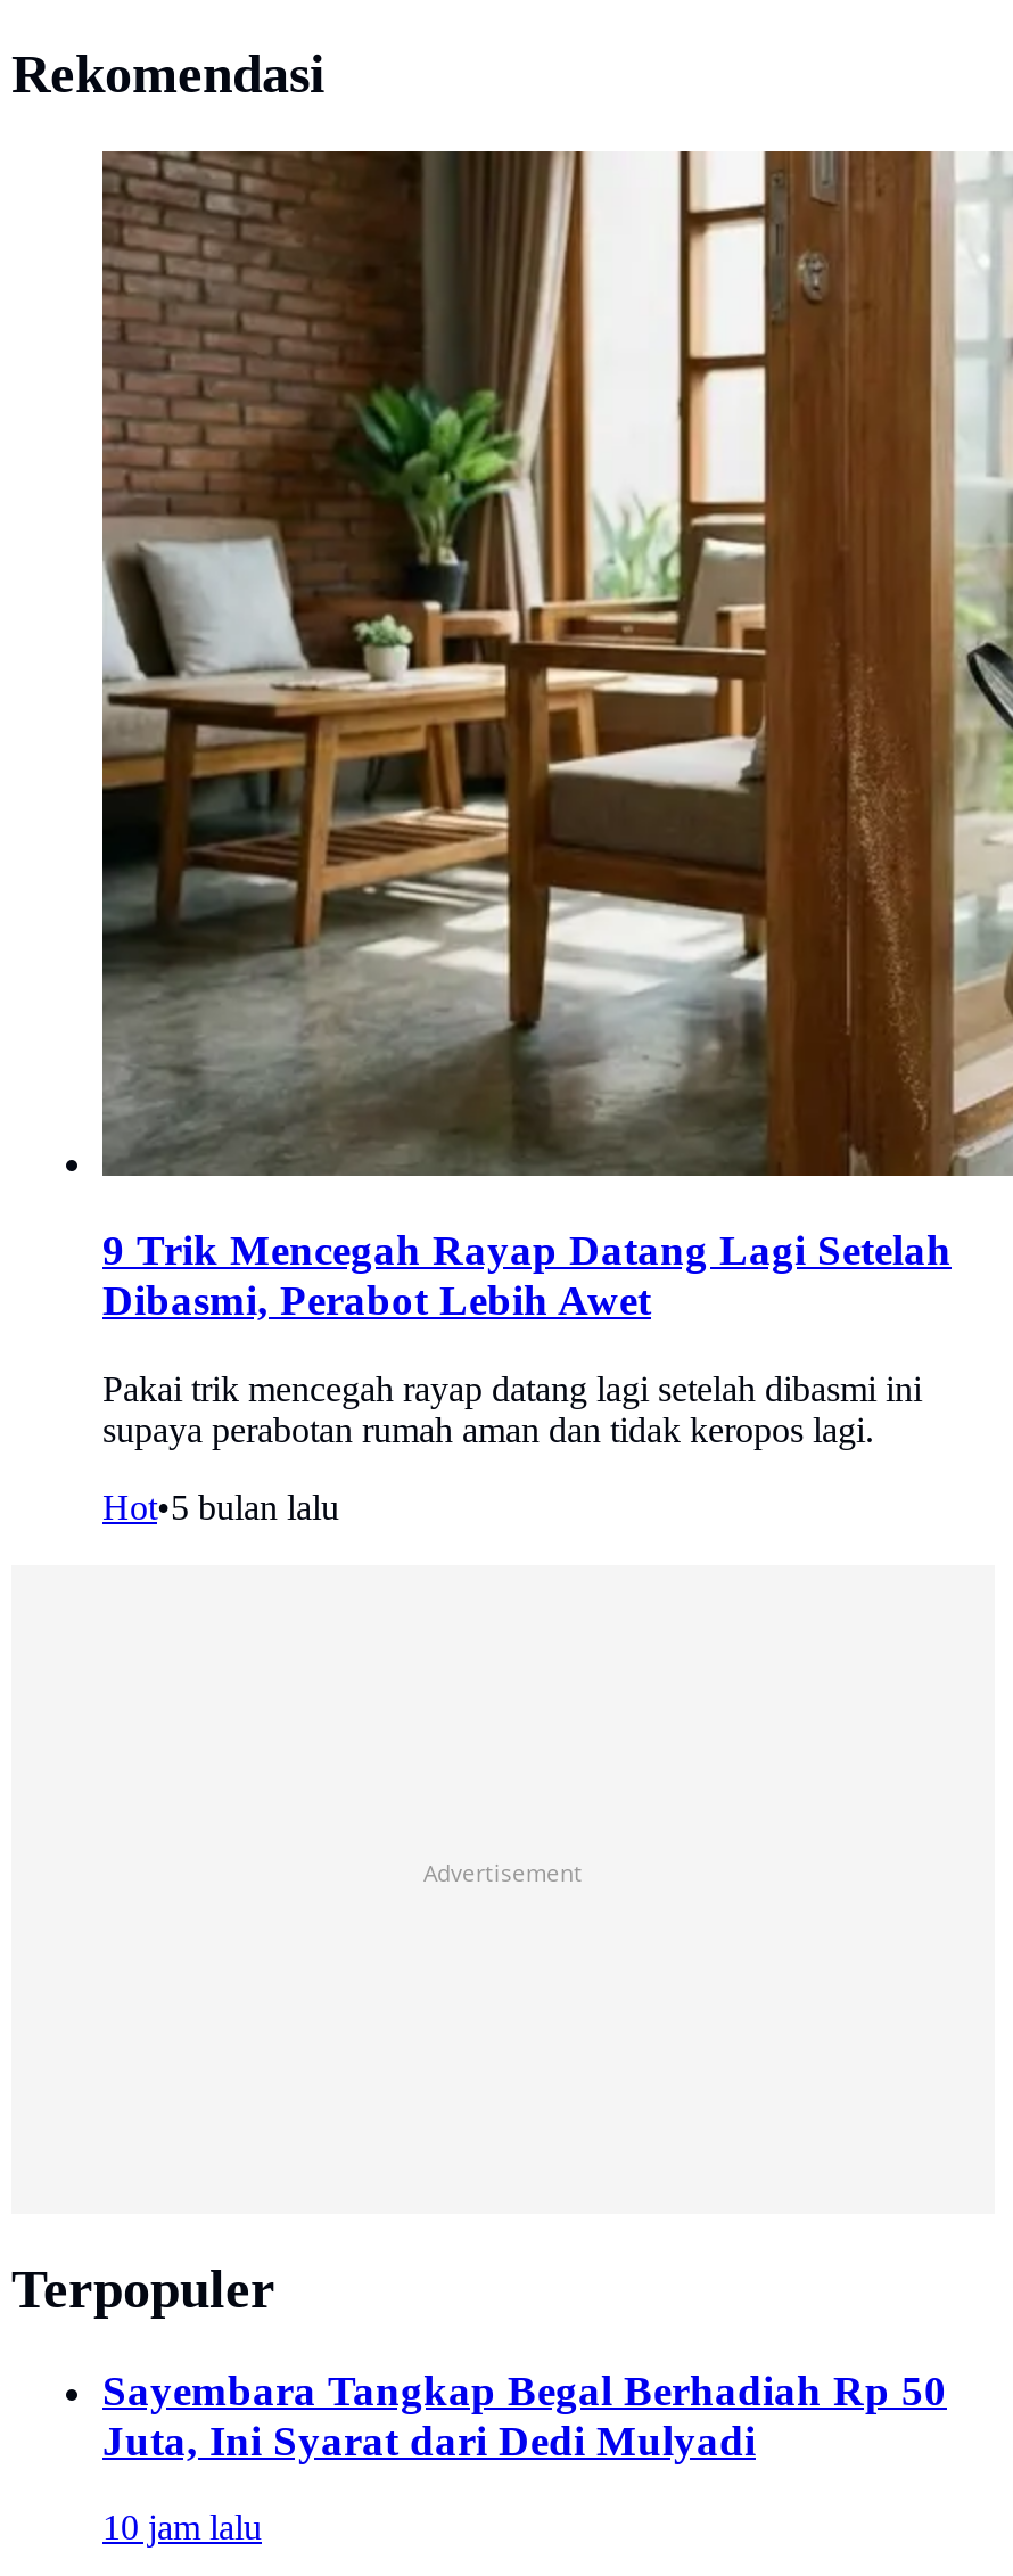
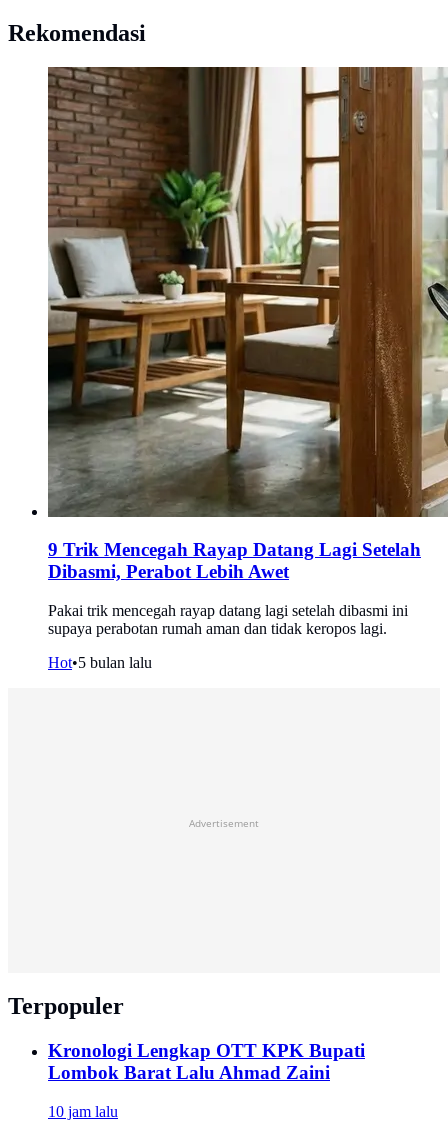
[102,2366,947,2464] Sayembara Tangkap Begal Berhadiah Rp 50 | Juta, Ini Syarat dari Dedi Mulyadi -> [48,1040,365,1083] Kronologi Lengkap OTT KPK Bupati | Lombok Barat Lalu Ahmad Zaini

